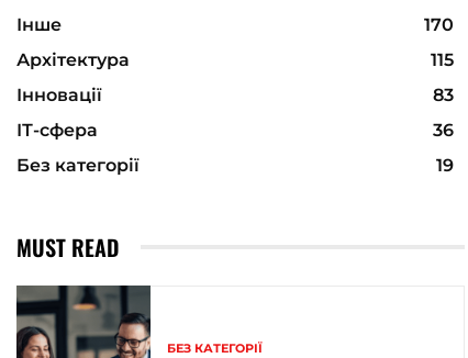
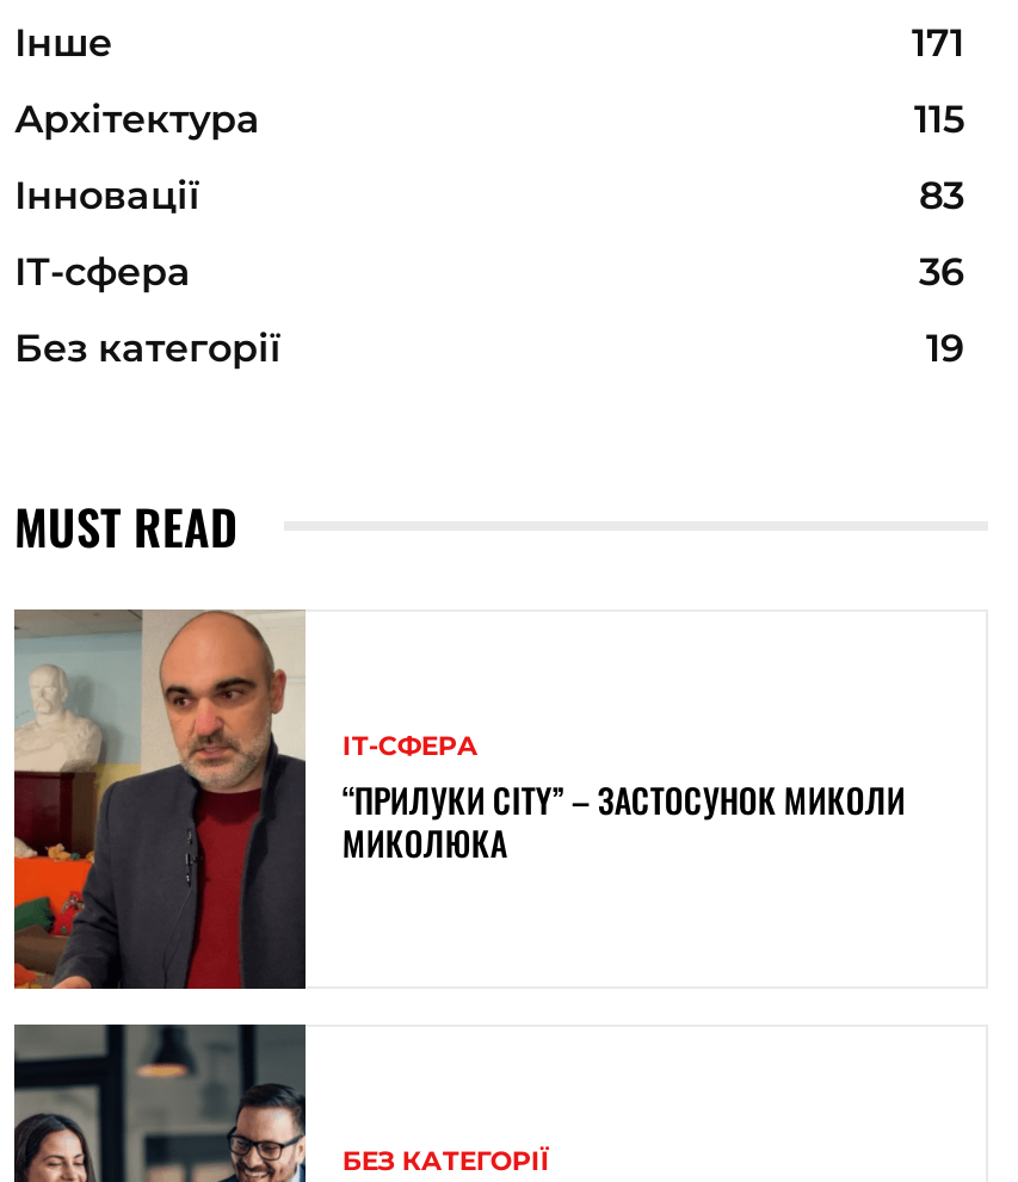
[424,14,454,35] 170 -> [912,20,964,65] 171
none -> [12,607,906,991] [image] | ІТ-СФЕРА | “ПРИЛУКИ CITY” – ЗАСТОСУНОК МИКОЛИ | МИКОЛЮКА

